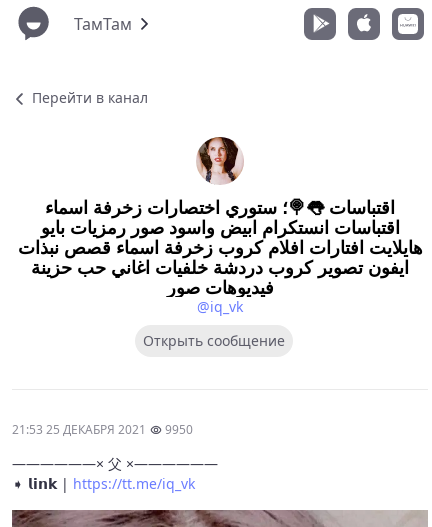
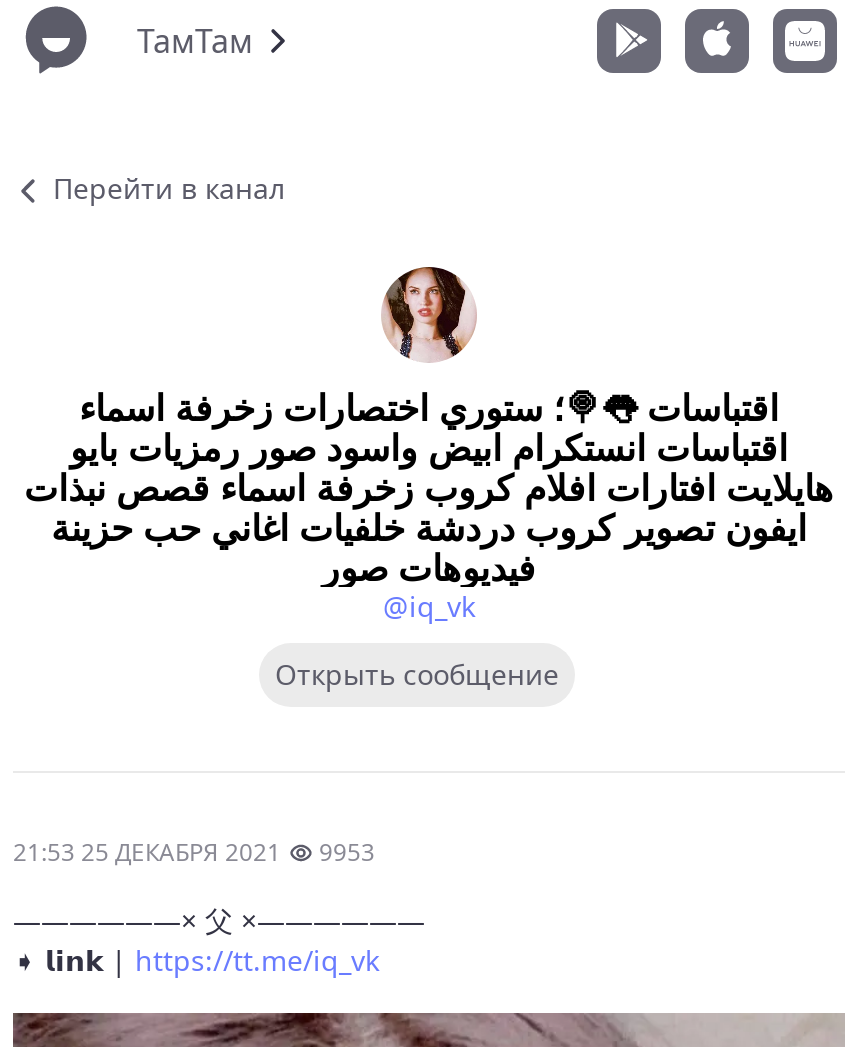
[12,421,193,438] 21:53 25 ДЕКАБРЯ 2021 9950 -> [13,835,375,869] 21:53 25 ДЕКАБРЯ 2021 9953

